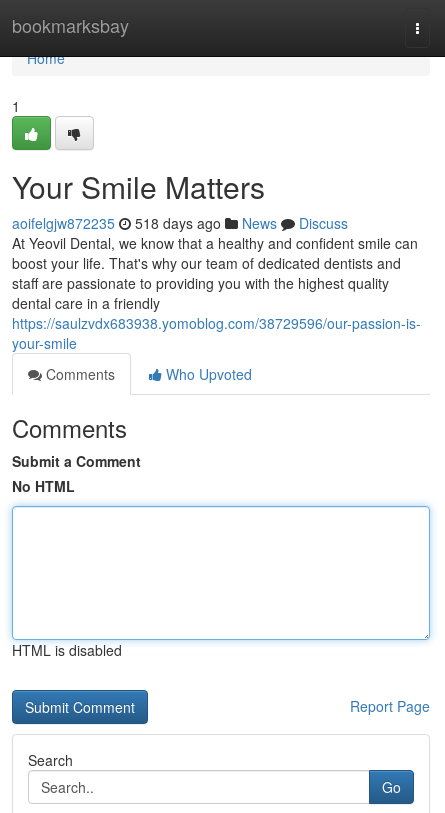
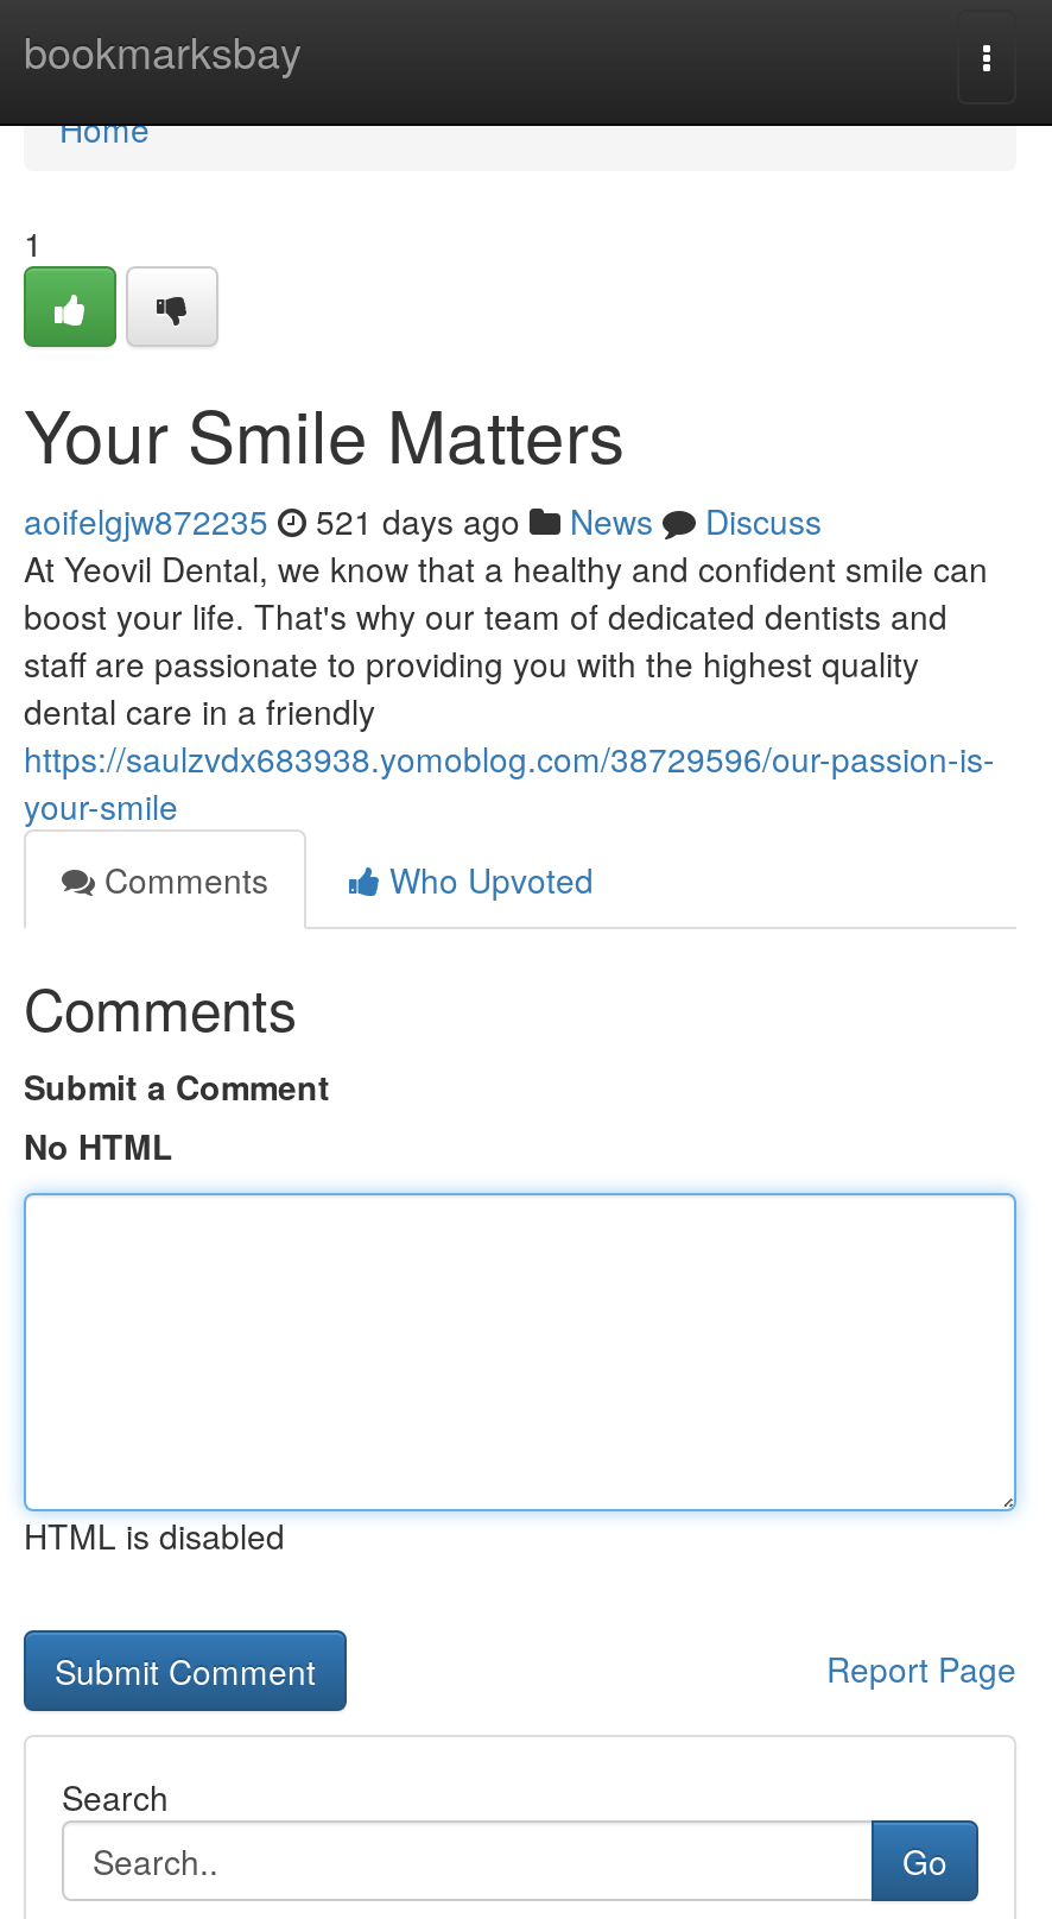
[12,213,348,233] aoifelgjw872235 518 days ago News Discuss -> [24,497,822,544] aoifelgjw872235 521 days ago News Discuss

